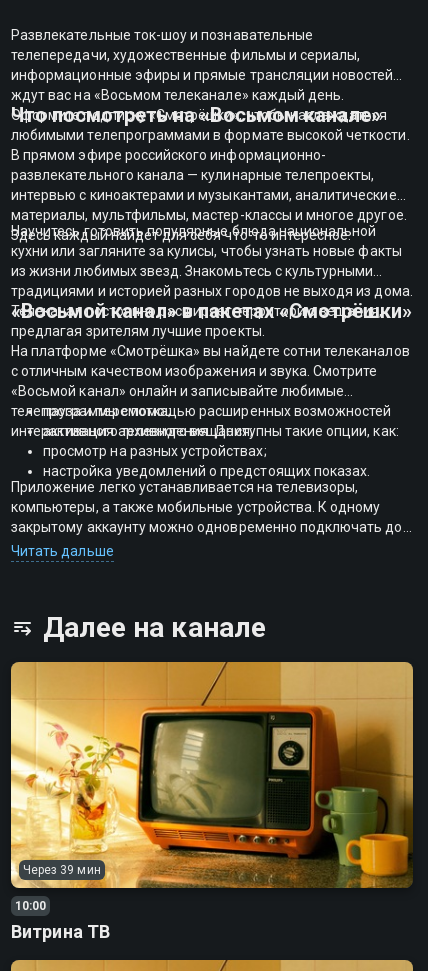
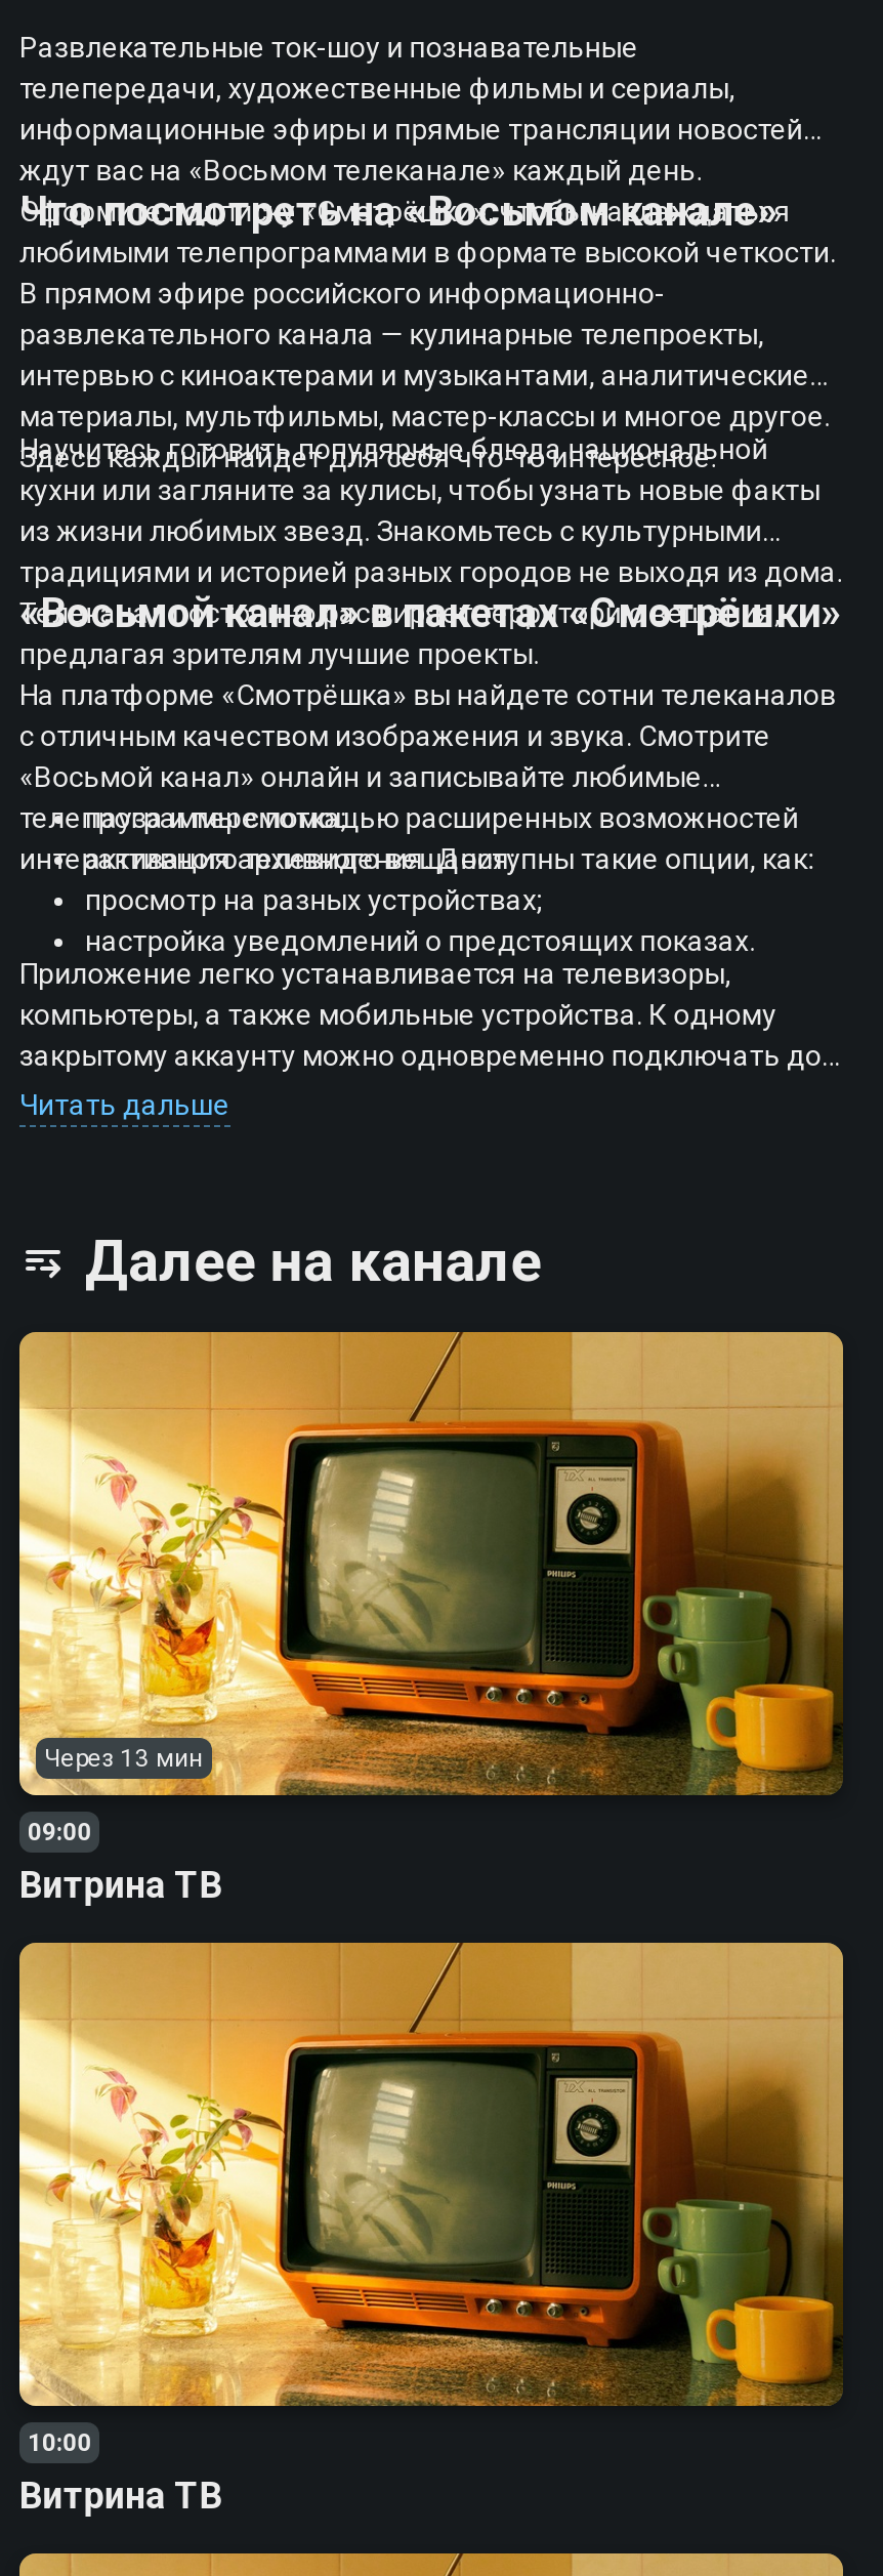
[23,863,101,877] Через 39 мин -> [19,1744,222,1906] Через 13 мин | 09:00 | Витрина ТВ

